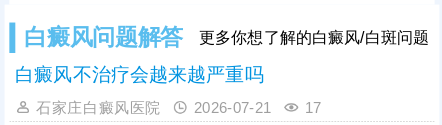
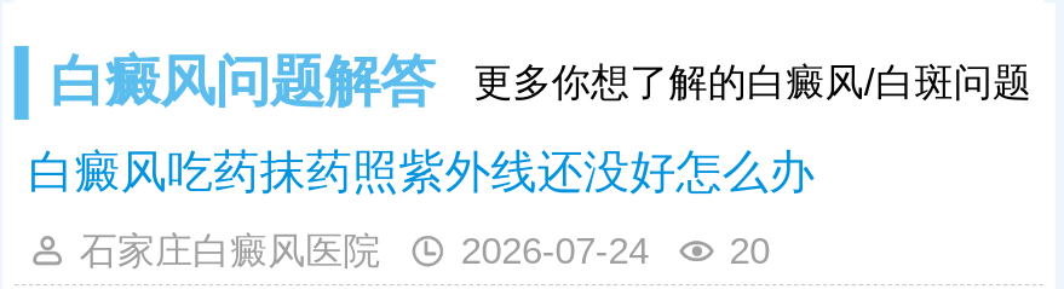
[15,63,264,85] 白癜风不治疗会越来越严重吗 -> [28,145,815,197] 白癜风吃药抹药照紫外线还没好怎么办
[194,99,321,115] 2026-07-21 | 17 -> [461,230,770,271] 2026-07-24 | 20

